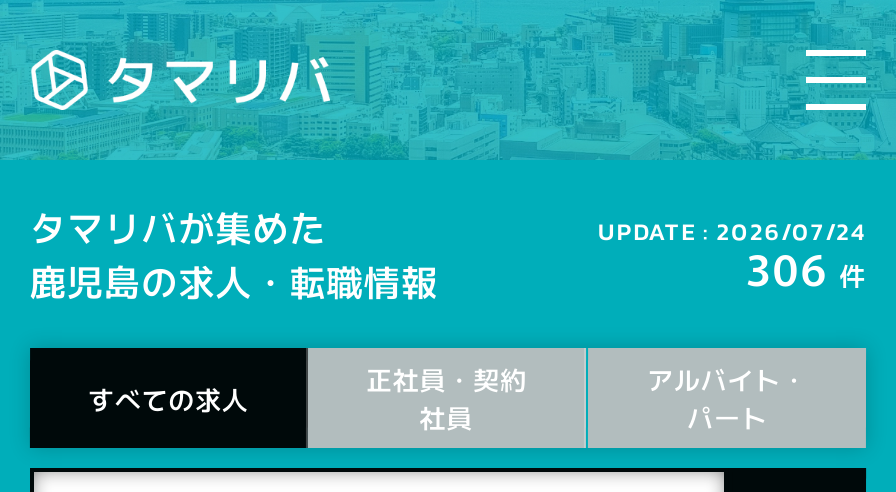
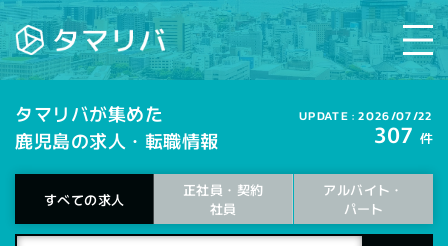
[598,214,866,250] UPDATE : 2026/07/24 -> [299,107,433,125] UPDATE : 2026/07/22
[747,234,866,298] 306 件 -> [374,117,433,149] 307 件

